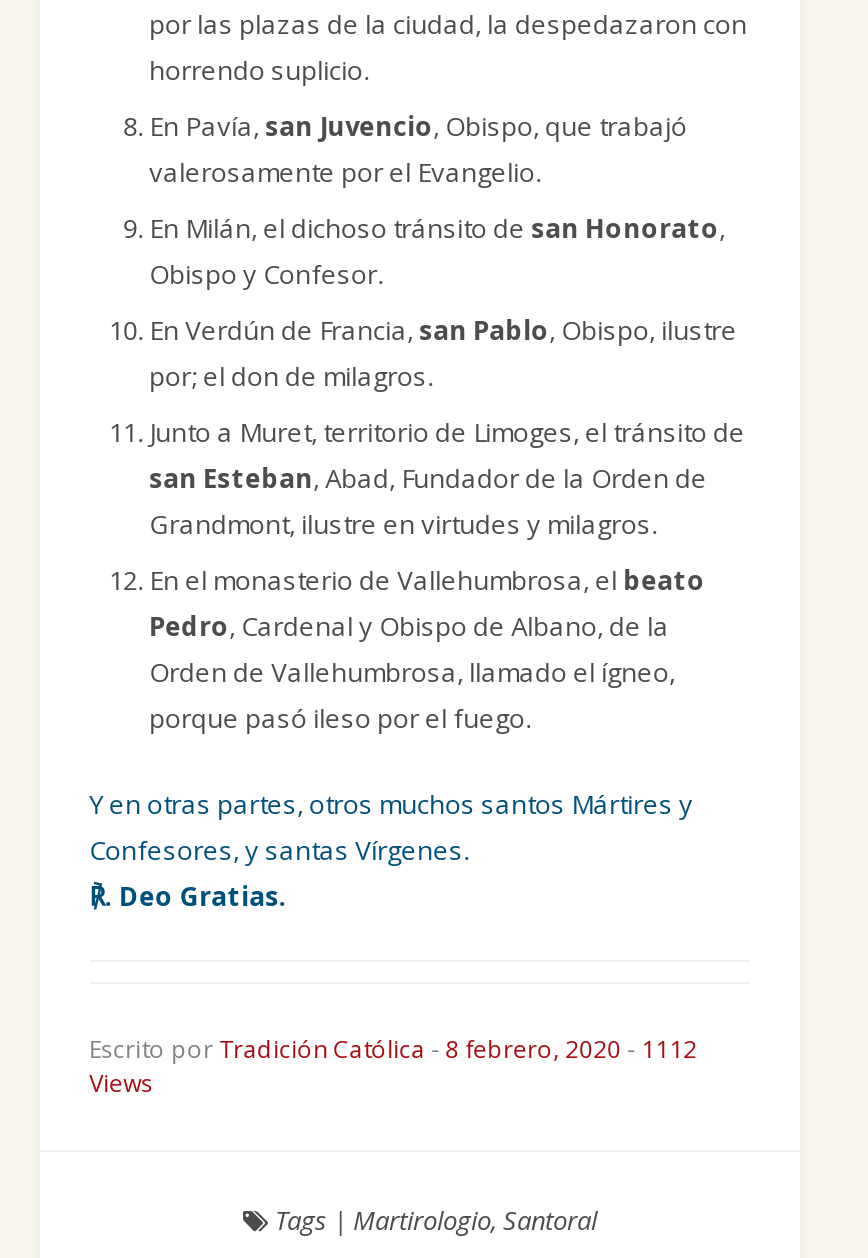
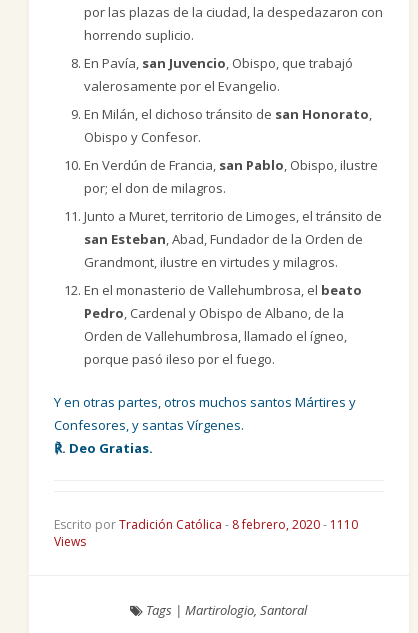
[89,1033,697,1067] Escrito por Tradición Católica - 8 febrero, 2020 - 1112 -> [54,516,358,533] Escrito por Tradición Católica - 8 febrero, 2020 - 1110

